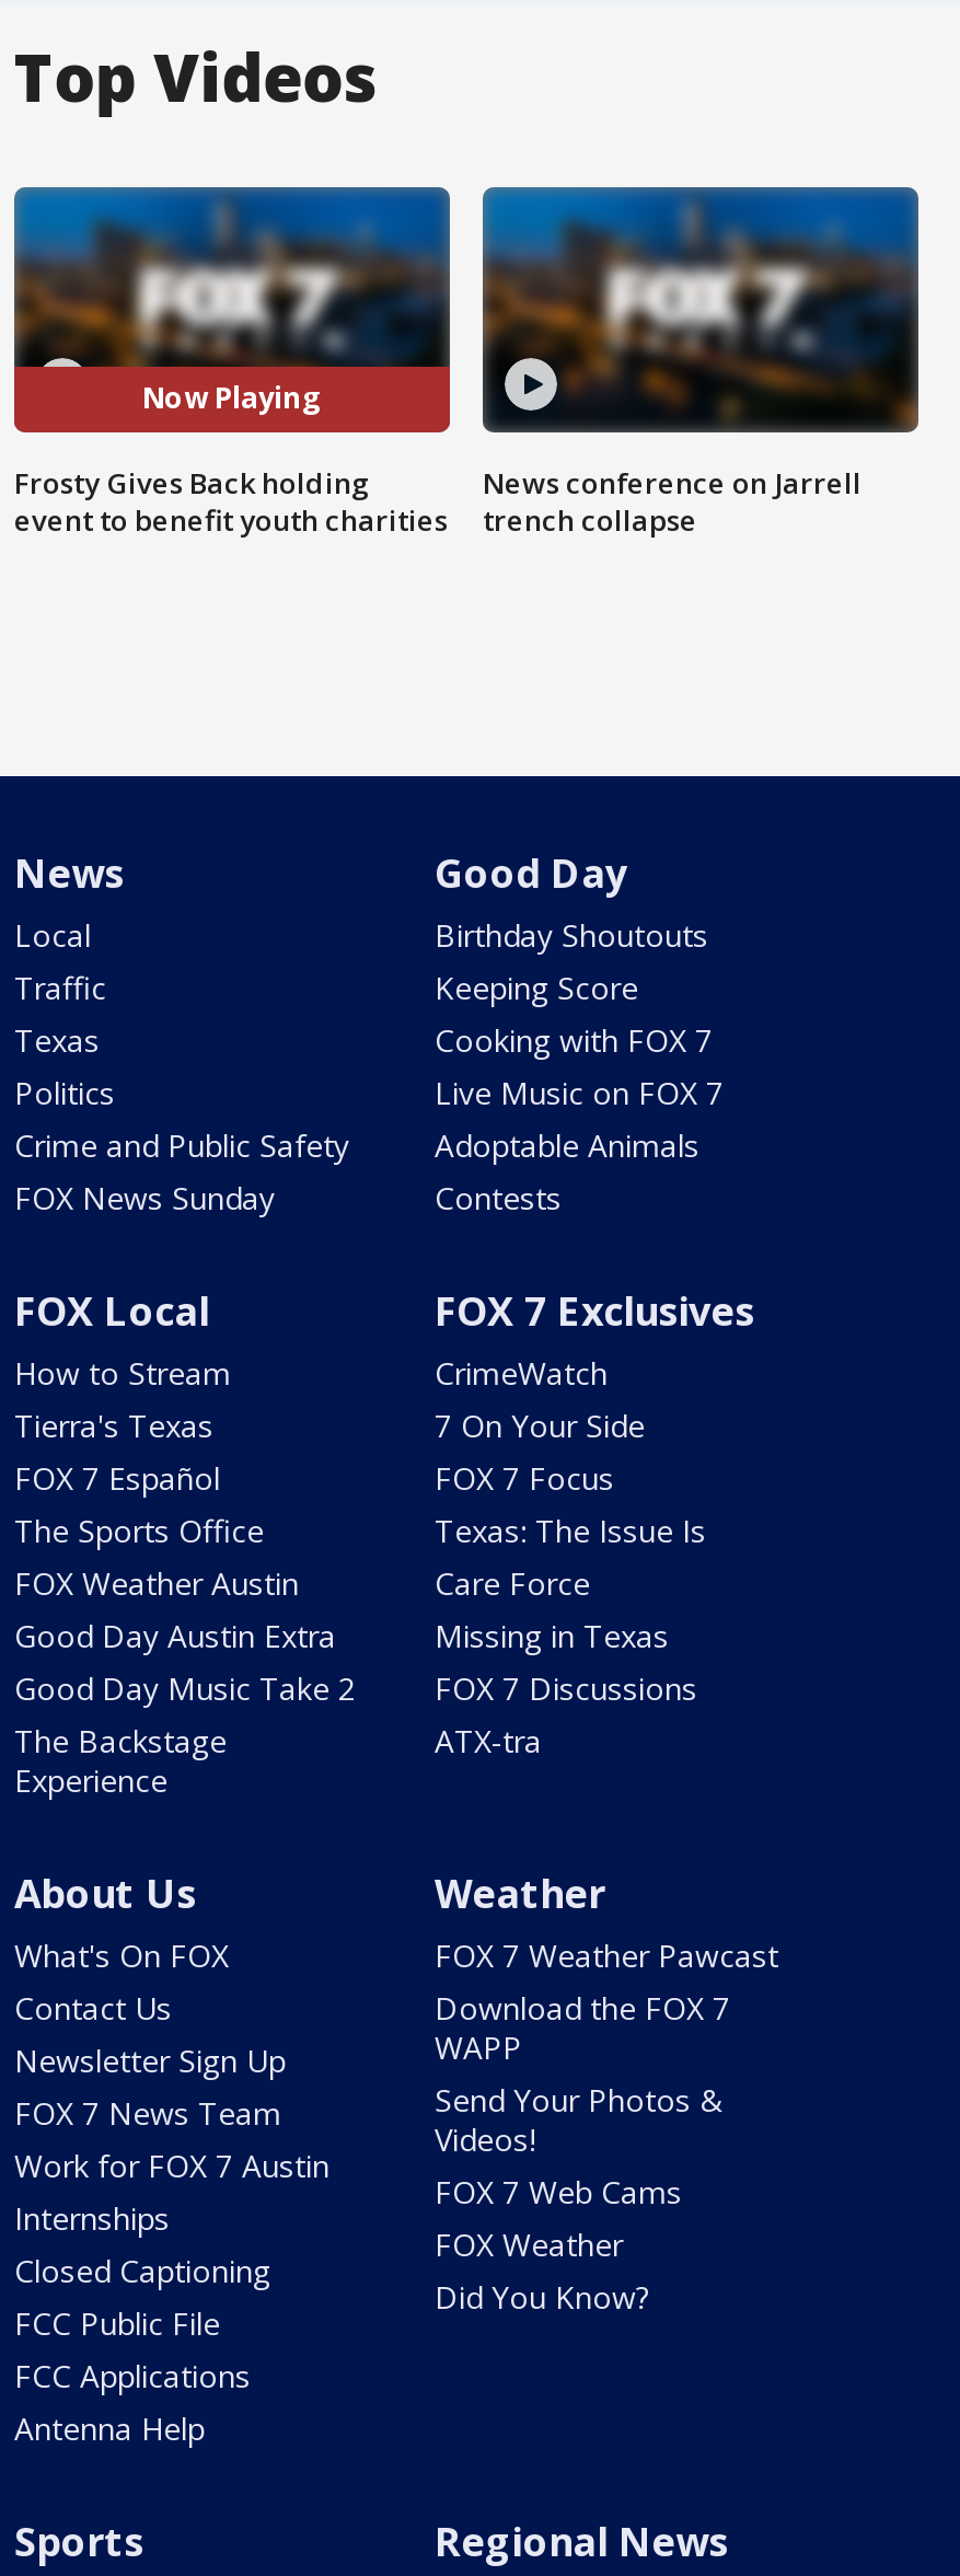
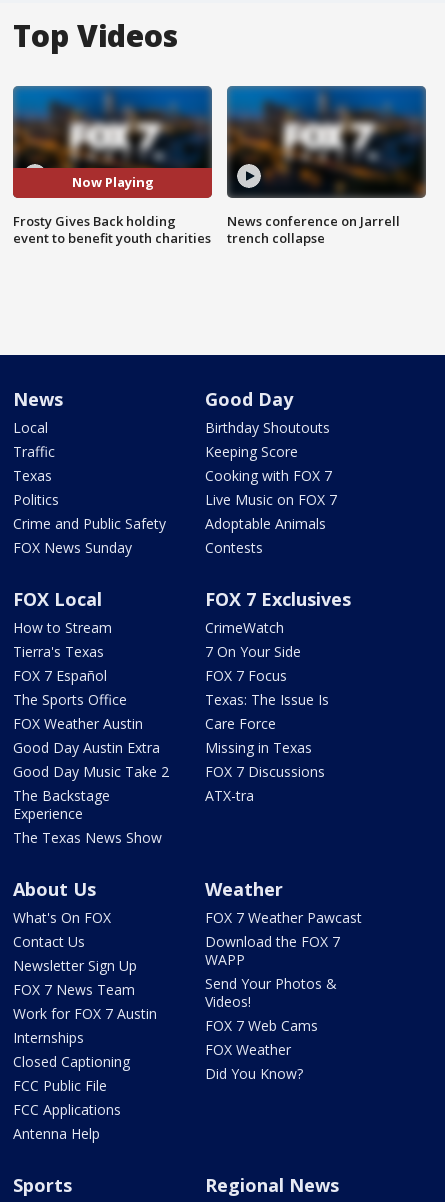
none -> [13,828,162,847] The Texas News Show

